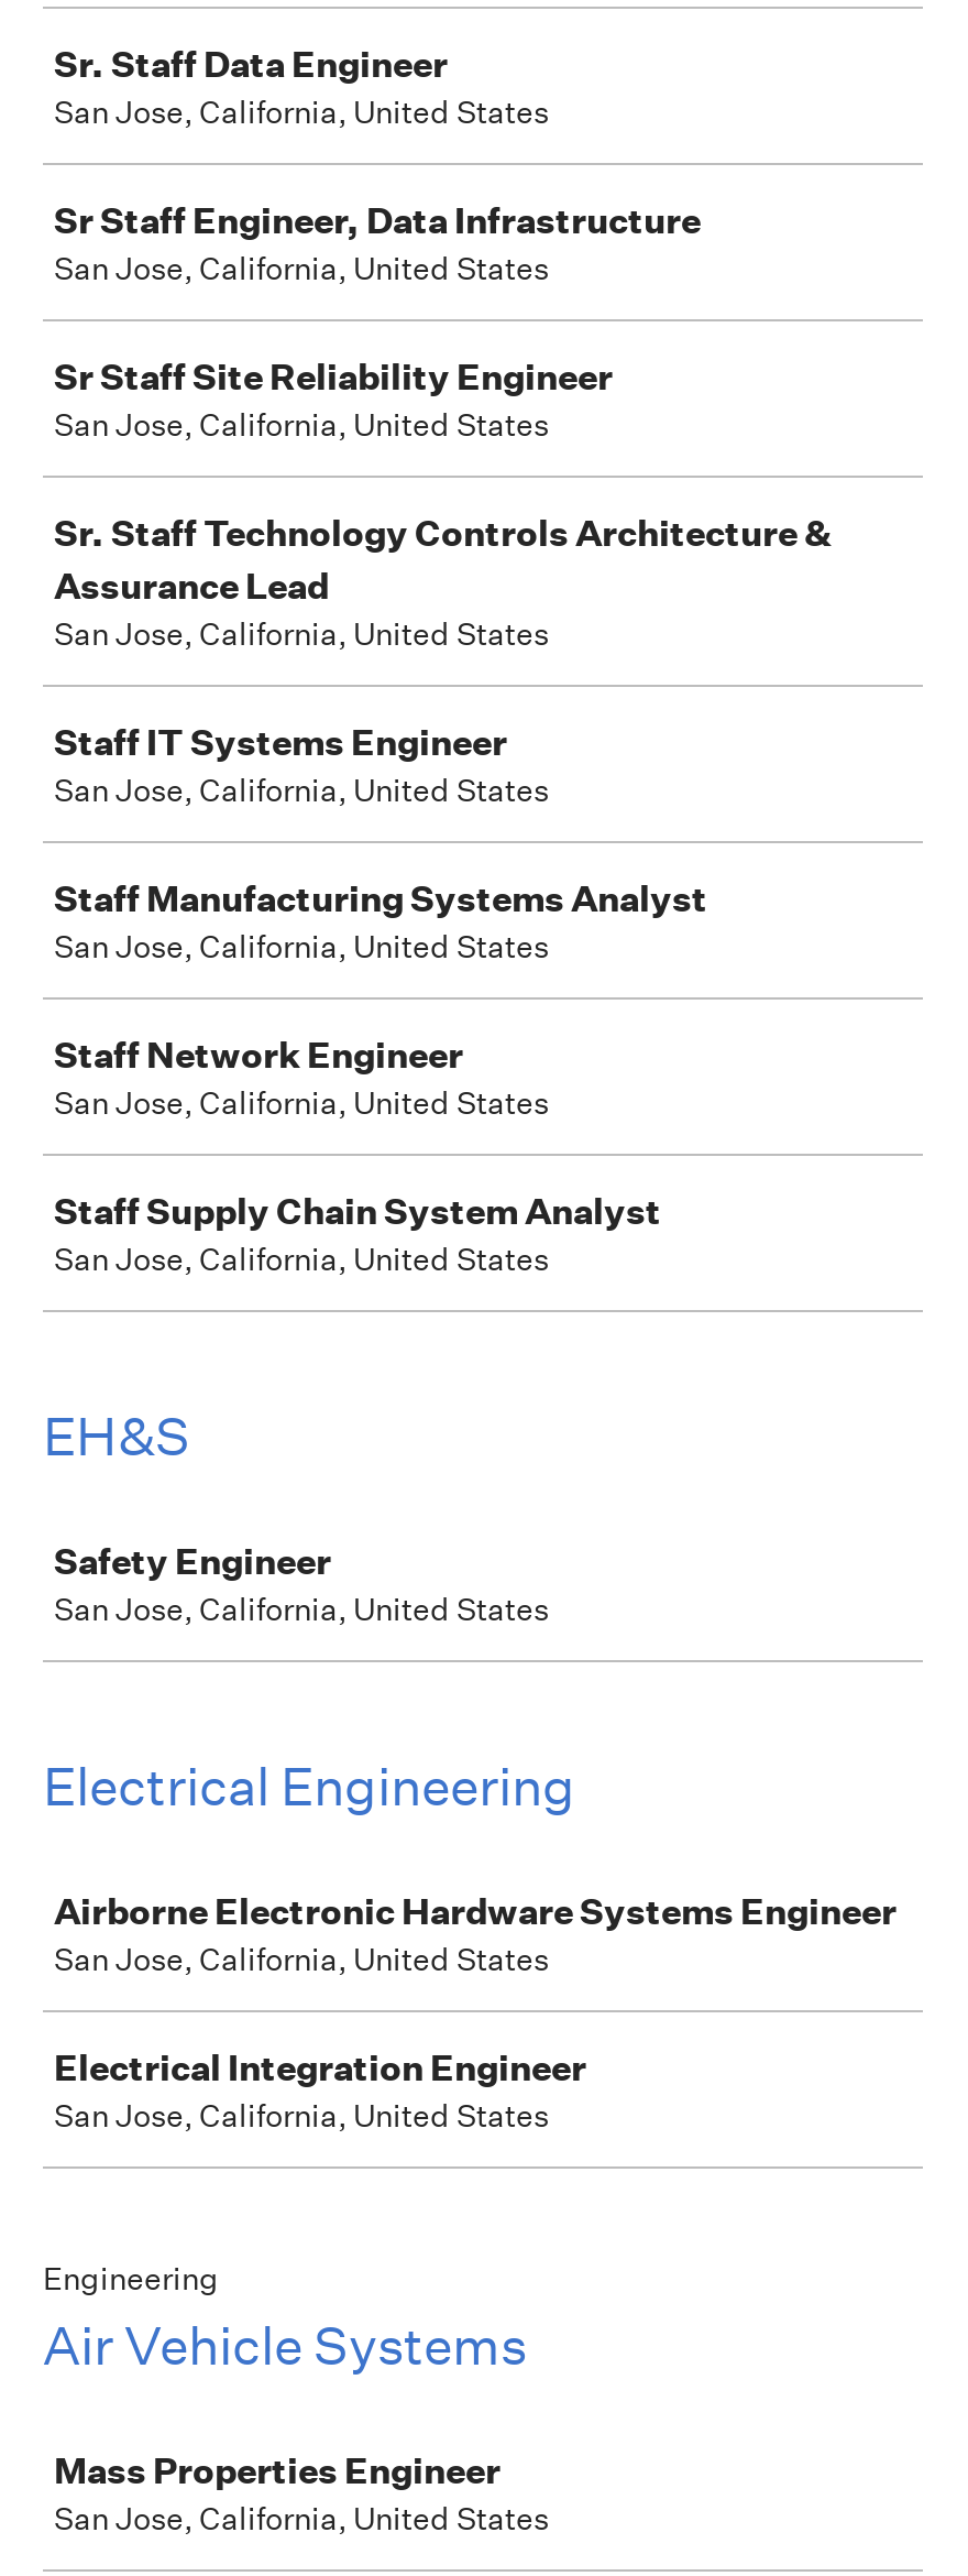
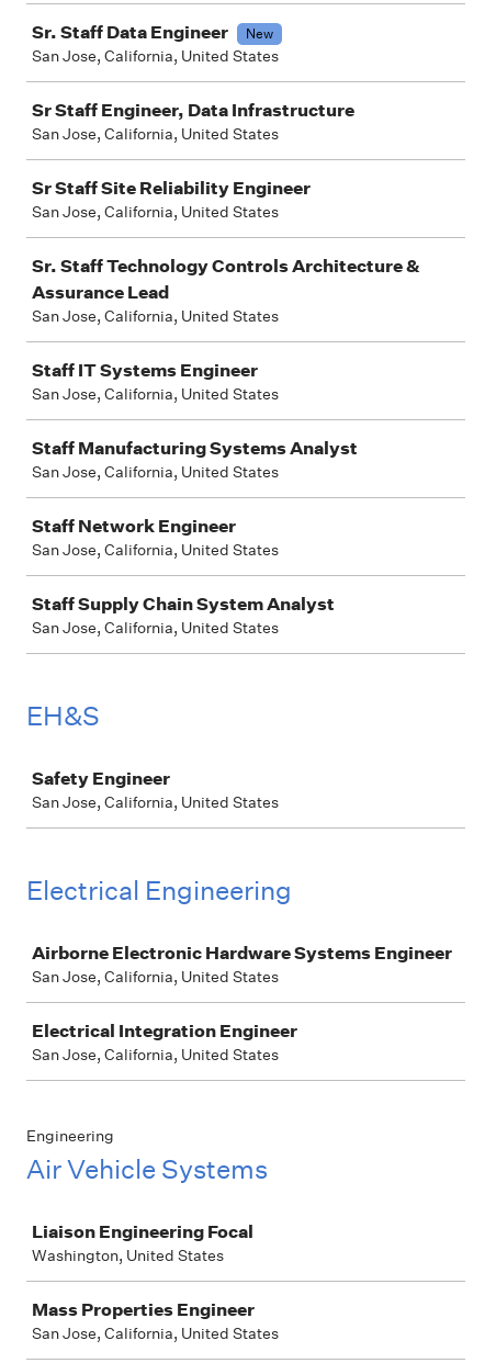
none -> [246,24,273,43] New
none -> [32,1220,253,1265] Liaison Engineering Focal | Washington, United States

